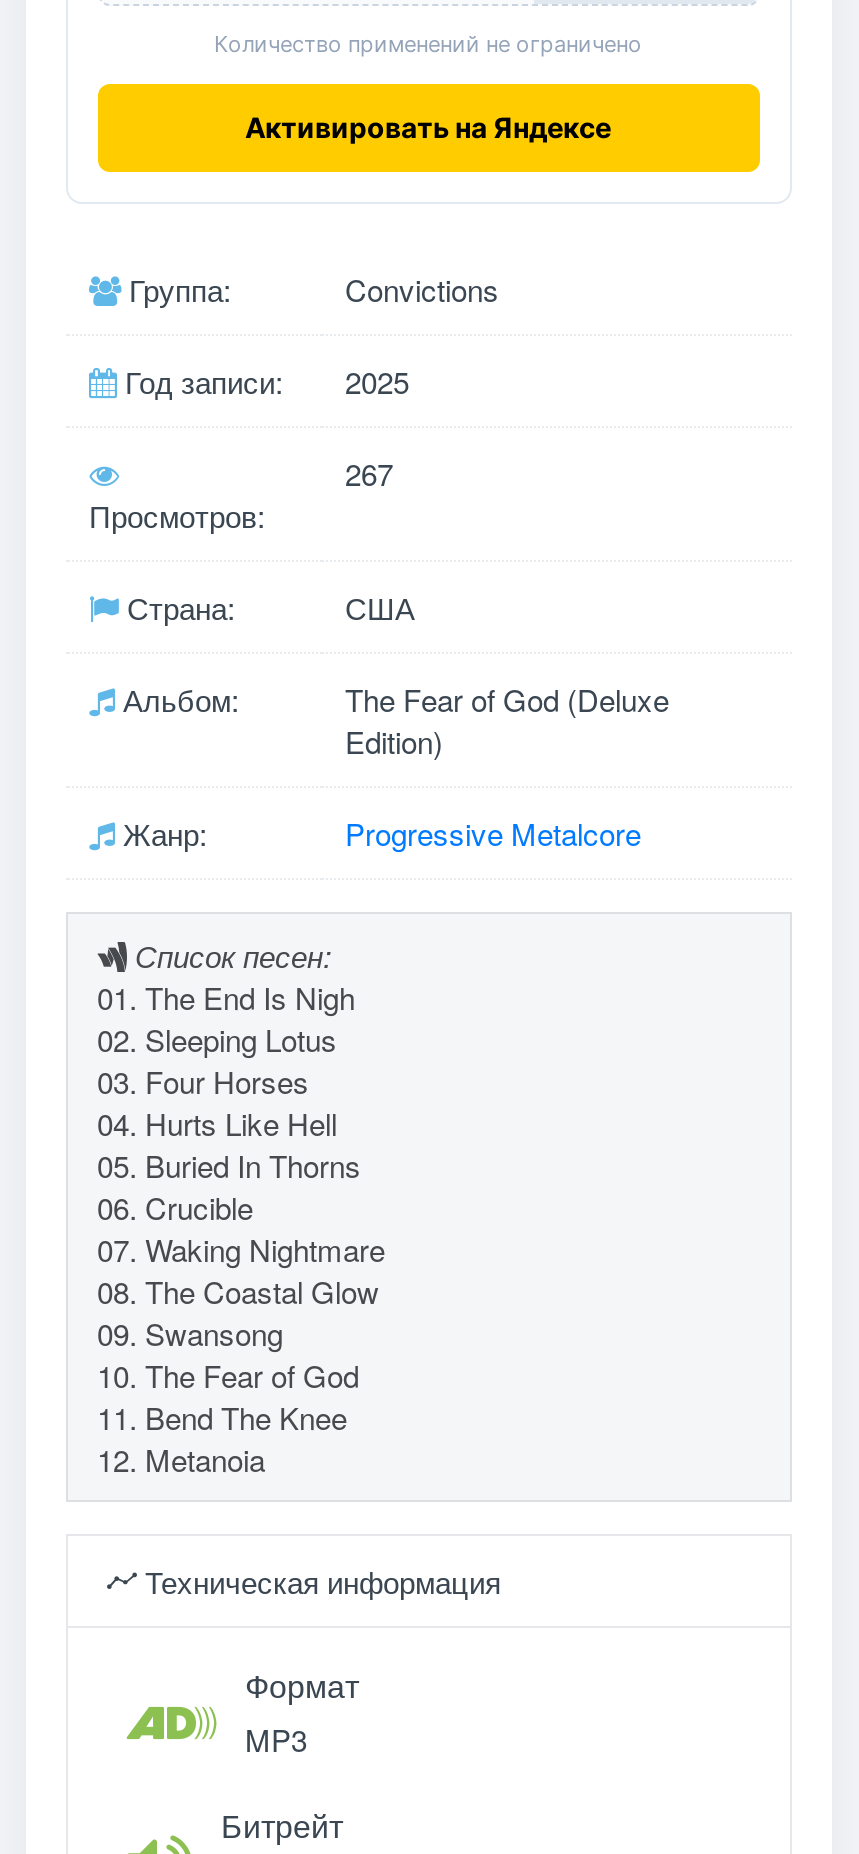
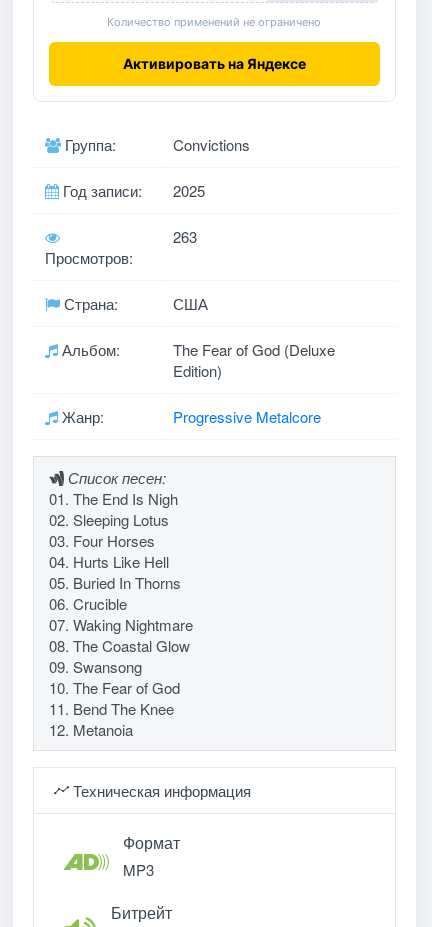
[345,452,393,494] 267 -> [172,226,196,247] 263

